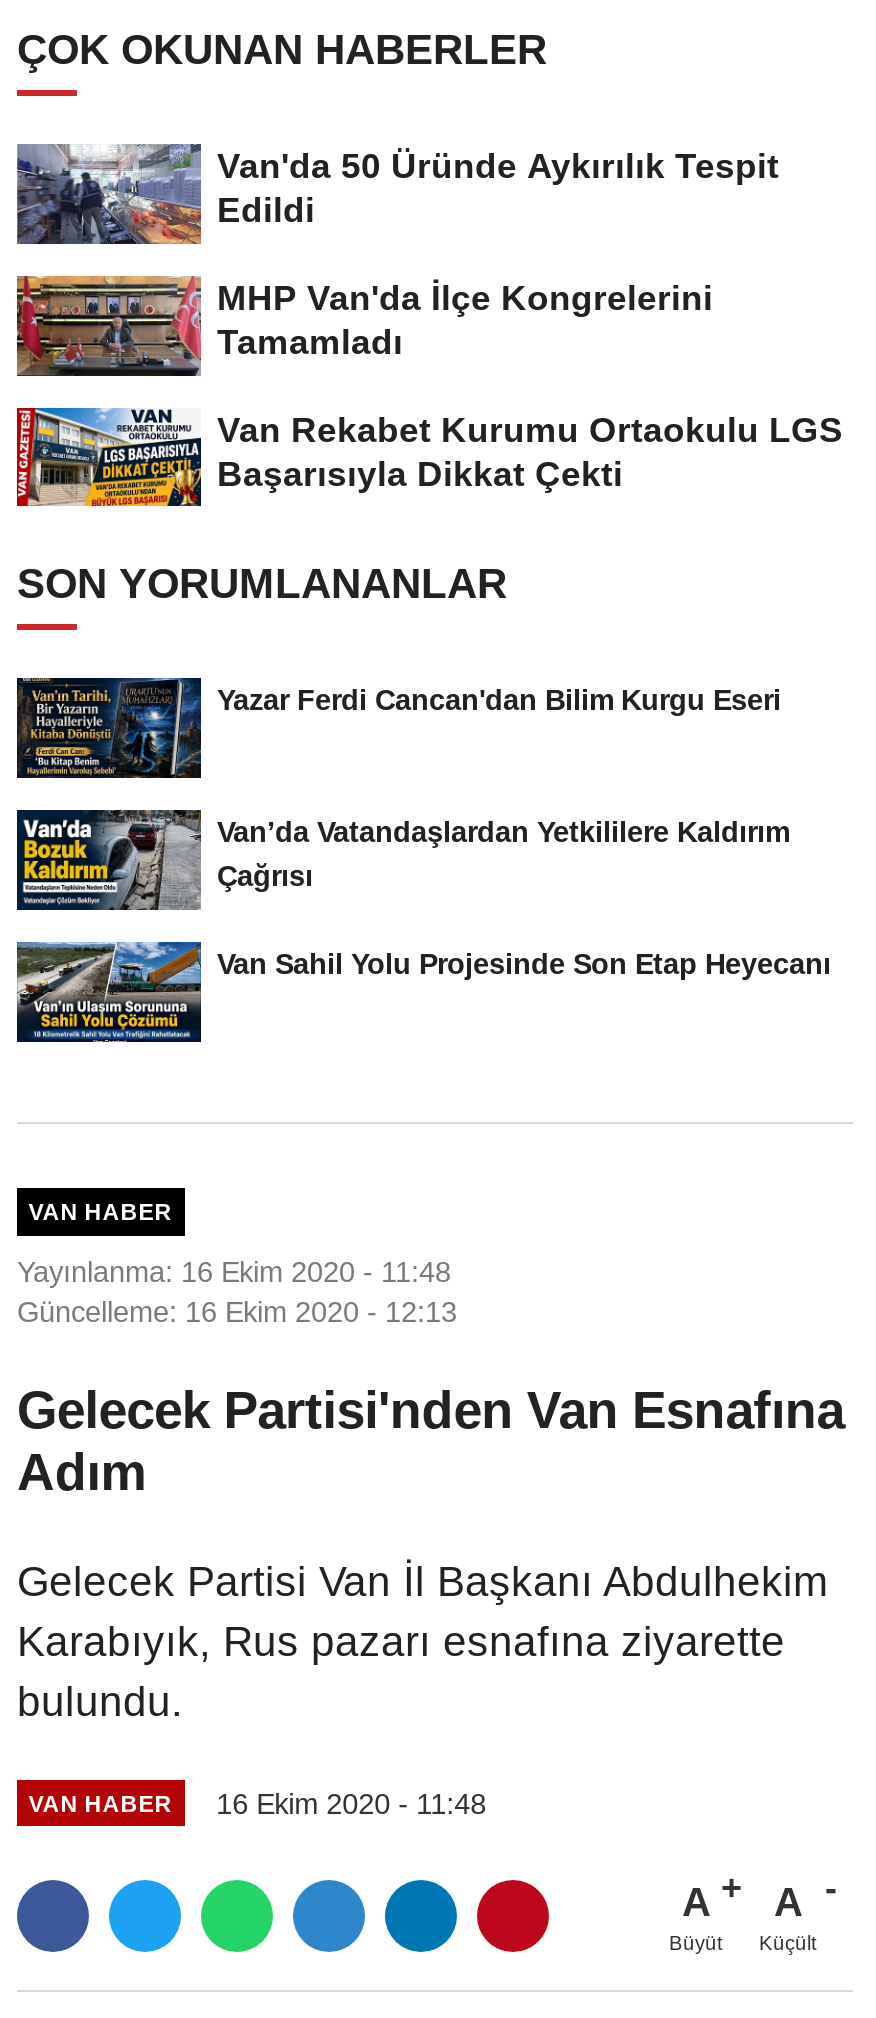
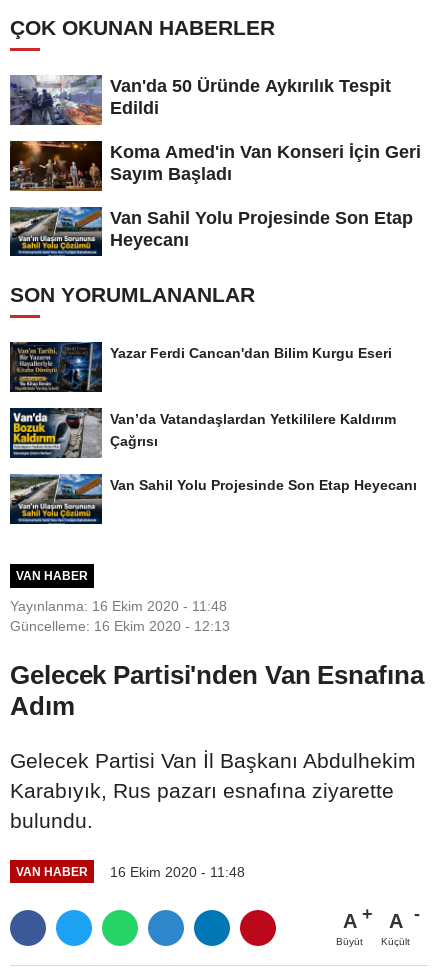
[15,274,713,378] [image] | MHP Van'da İlçe Kongrelerini | Tamamladı -> [9,140,421,192] [image] | Koma Amed'in Van Konseri İçin Geri | Sayım Başladı
[15,406,843,508] [image] | Van Rekabet Kurumu Ortaokulu LGS | Başarısıyla Dikkat Çekti -> [9,206,413,257] [image] | Van Sahil Yolu Projesinde Son Etap | Heyecanı

